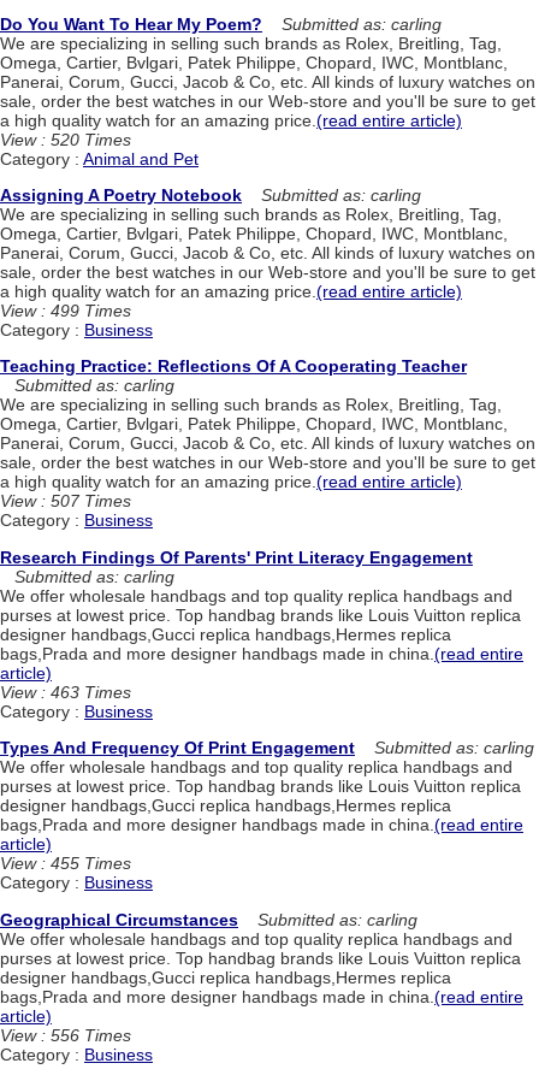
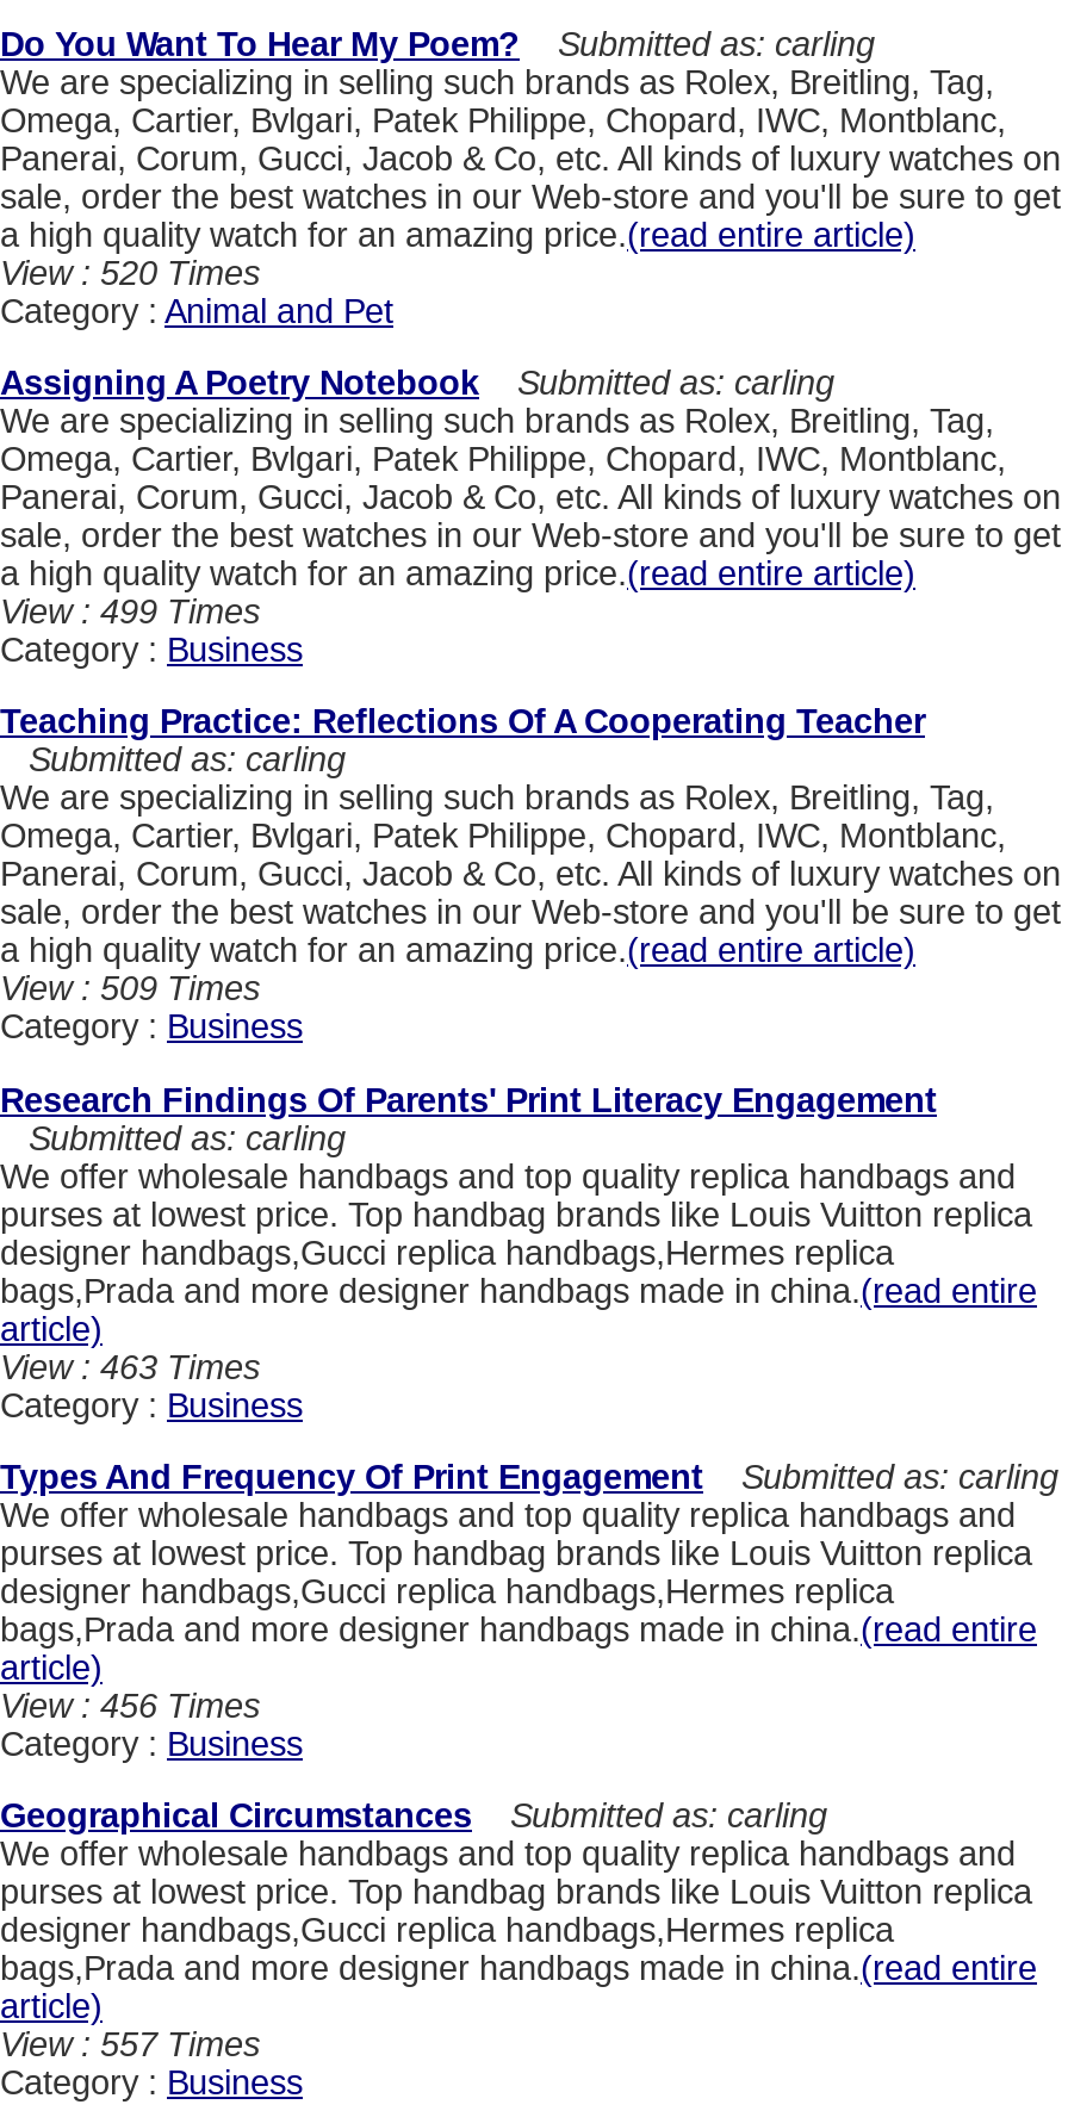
[0,492,131,511] View : 507 Times -> [0,970,260,1008] View : 509 Times
[0,854,131,873] View : 455 Times -> [0,1687,260,1725] View : 456 Times
[0,1025,131,1044] View : 556 Times -> [0,2027,260,2065] View : 557 Times

